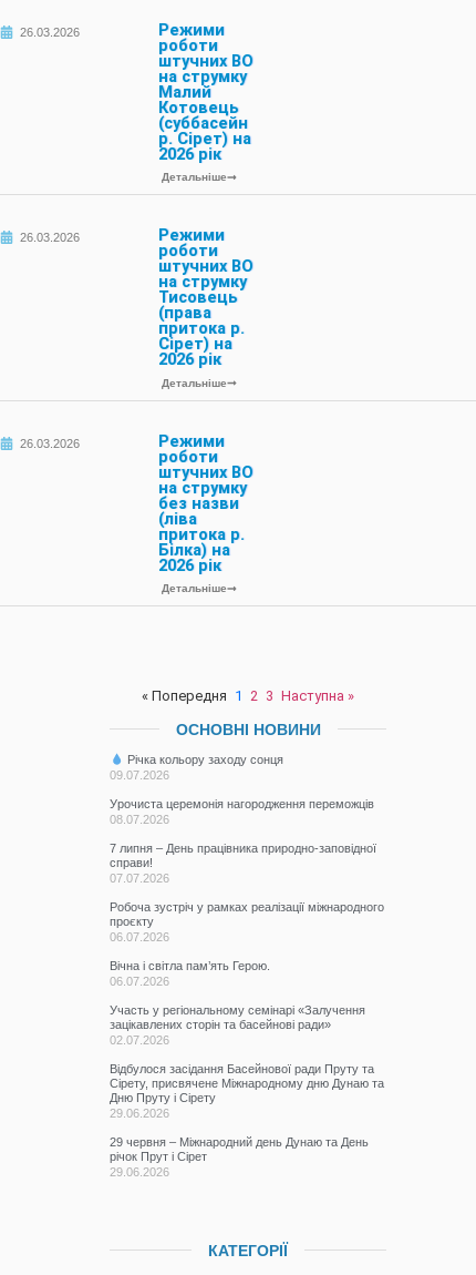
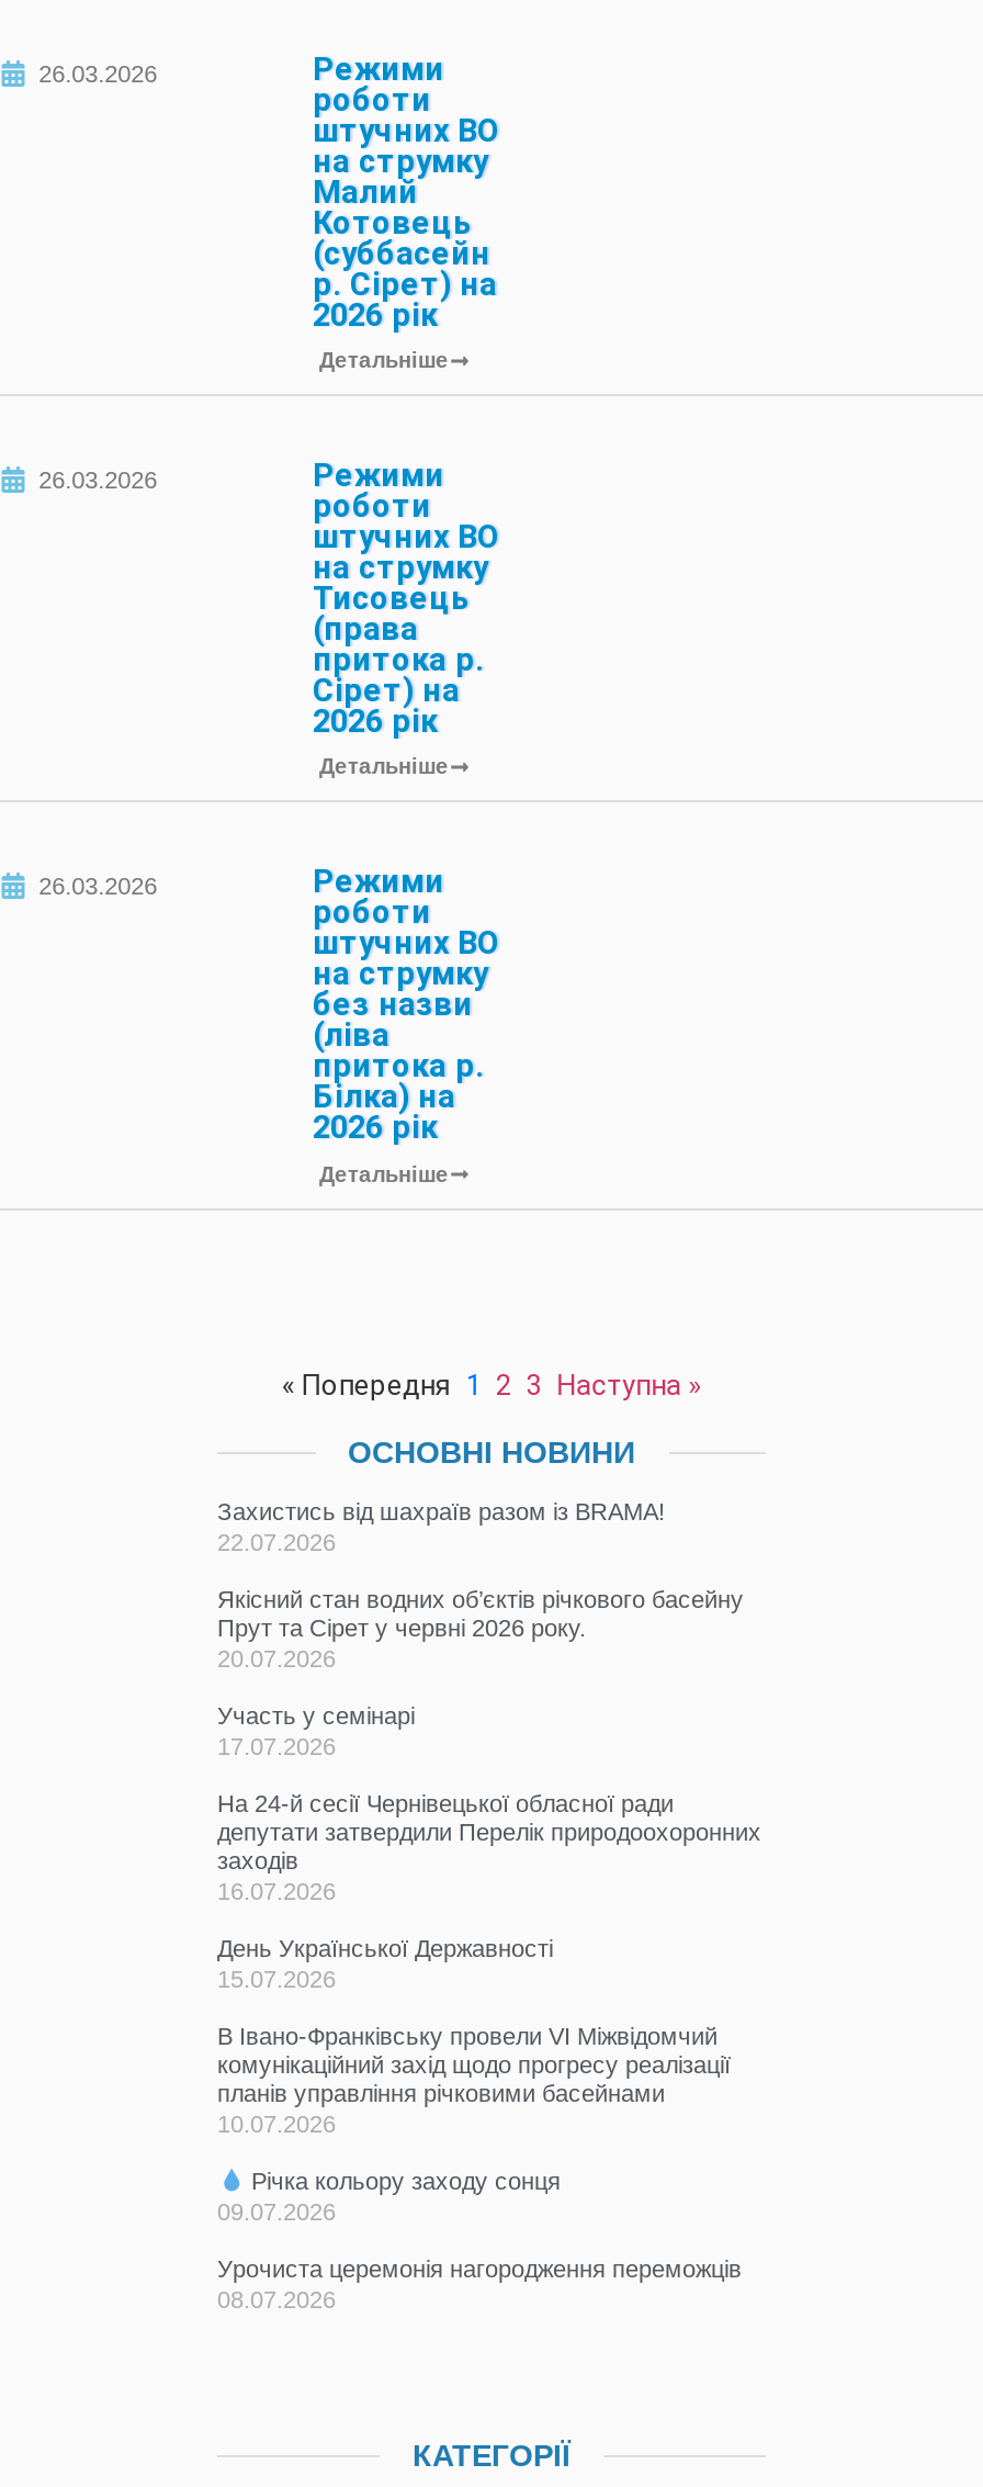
none -> [217,1499,761,2137] Захистись від шахраїв разом із BRAMA! | 22.07.2026 | Якісний стан водних об’єктів річкового басейну | Прут та Сірет у червні 2026 року. | 20.07.2026 | Участь у семінарі | 17.07.2026 | На 24-й сесії Чернівецької обласної ради | депутати затвердили Перелік природоохоронних | заходів | 16.07.2026 | День Української Державності | 15.07.2026 | В Івано-Франківську провели VІ Міжвідомчий | комунікаційний захід щодо прогресу реалізації | планів управління річковими басейнами | 10.07.2026
moved [110,752,374,826] -> [217,2168,742,2313]: Річка кольору заходу сонця | 09.07.2026 | Урочиста церемонія нагородження переможців | 08.07.2026
[110,841,384,1178] 7 липня – День працівника природно-заповідної | справи! | 07.07.2026 | Робоча зустріч у рамках реалізації міжнародного | проєкту | 06.07.2026 | Вічна і світла пам’ять Герою. | 06.07.2026 | Участь у регіональному семінарі «Залучення | зацікавлених сторін та басейнові ради» | 02.07.2026 | Відбулося засідання Басейнової ради Пруту та | Сірету, присвячене Міжнародному дню Дунаю та | Дню Пруту і Сірету | 29.06.2026 | 29 червня – Міжнародний день Дунаю та День | річок Прут і Сірет | 29.06.2026 -> none

